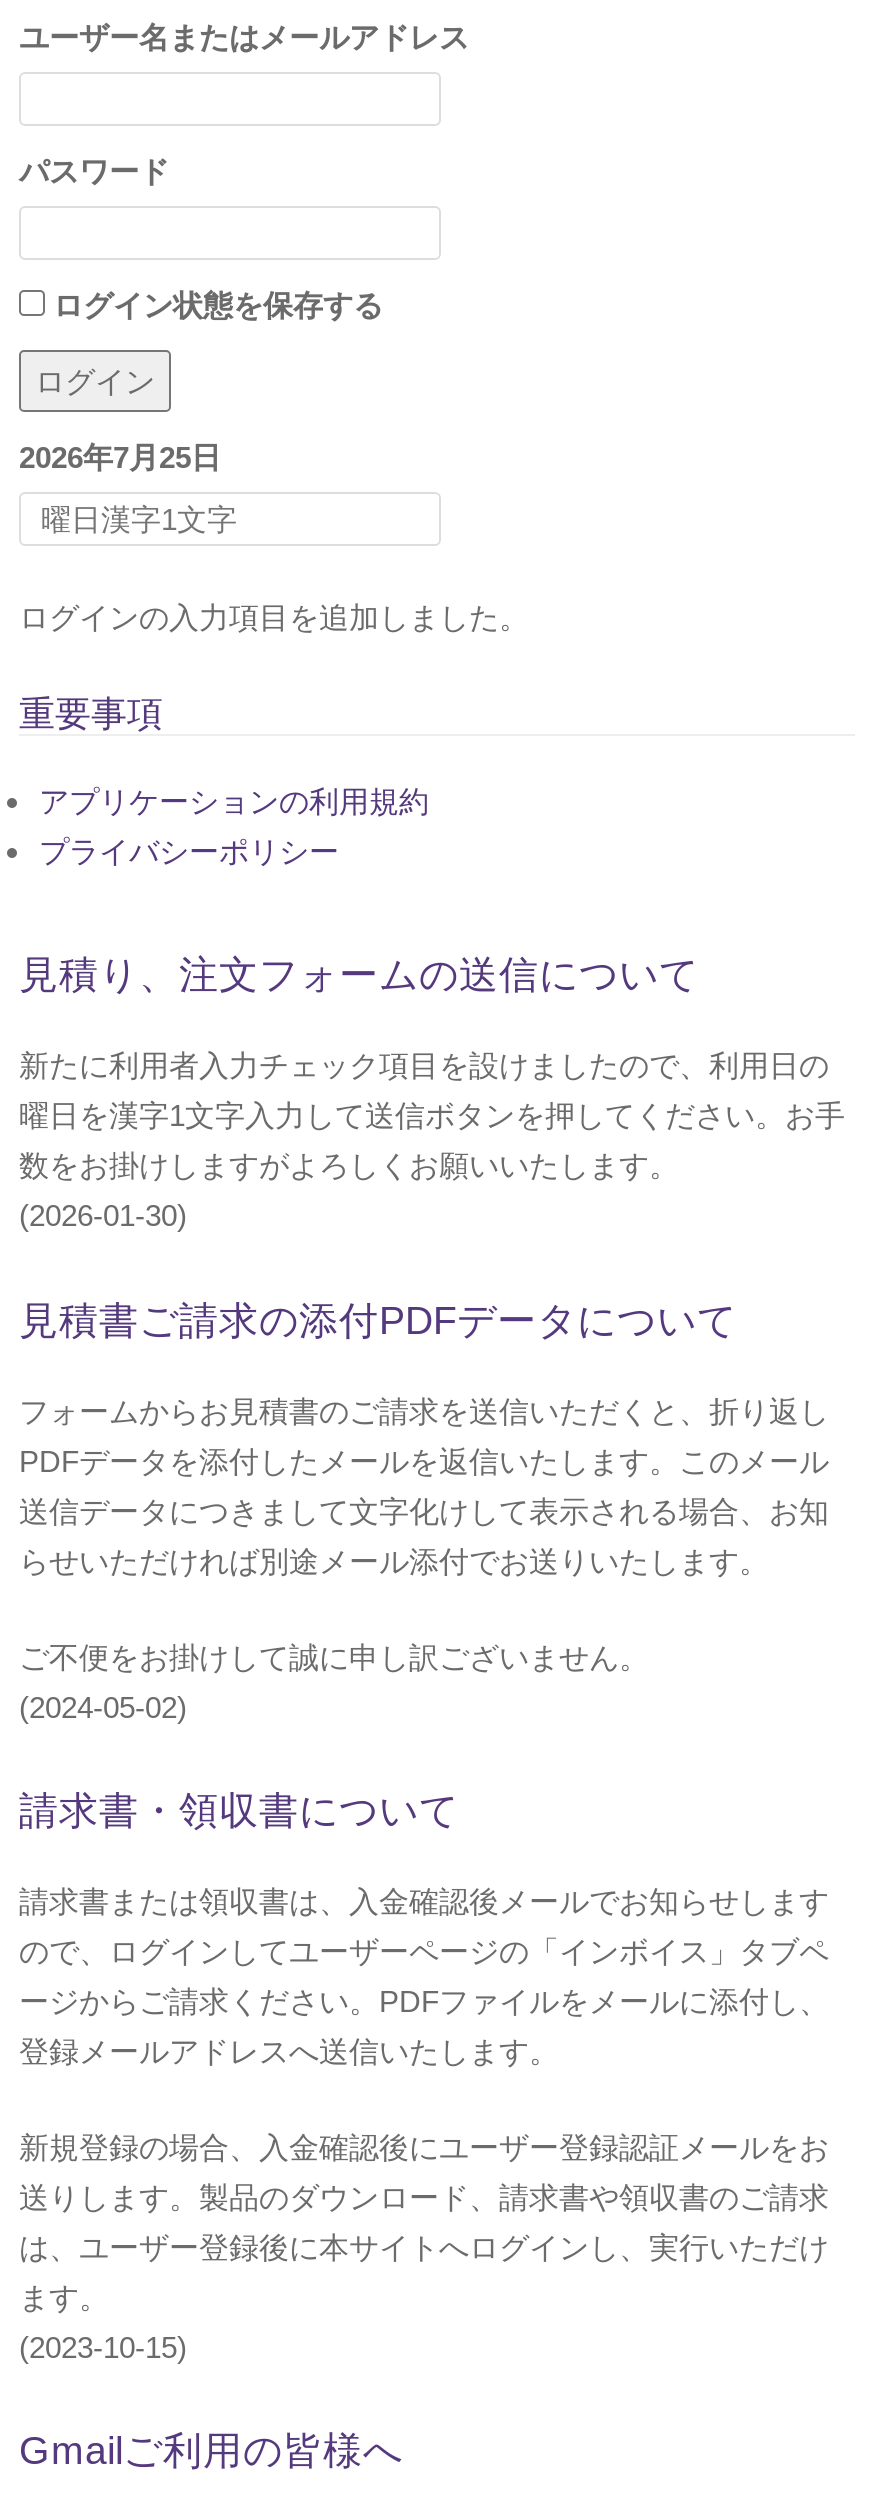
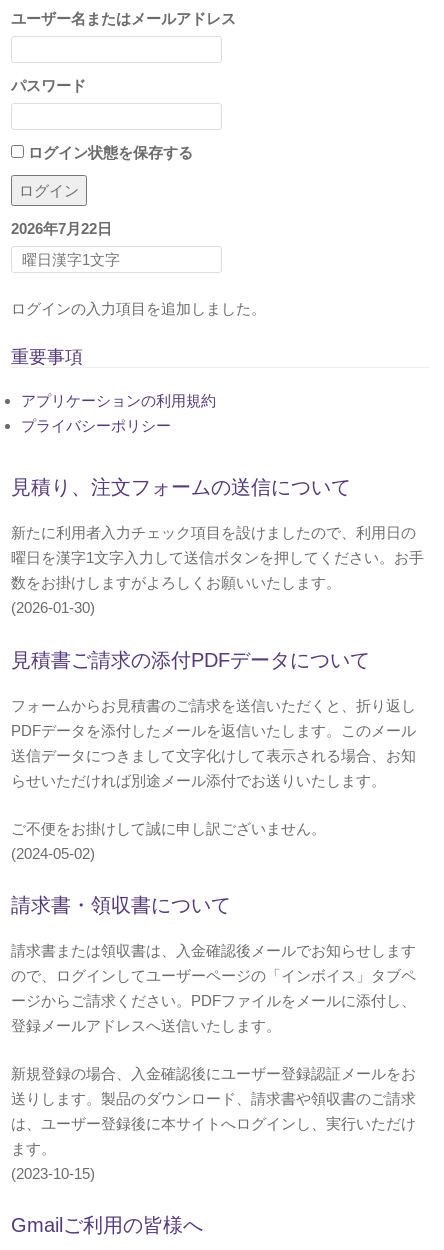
[19,440,221,474] 2026年7月25日 -> [11,220,112,237] 2026年7月22日

